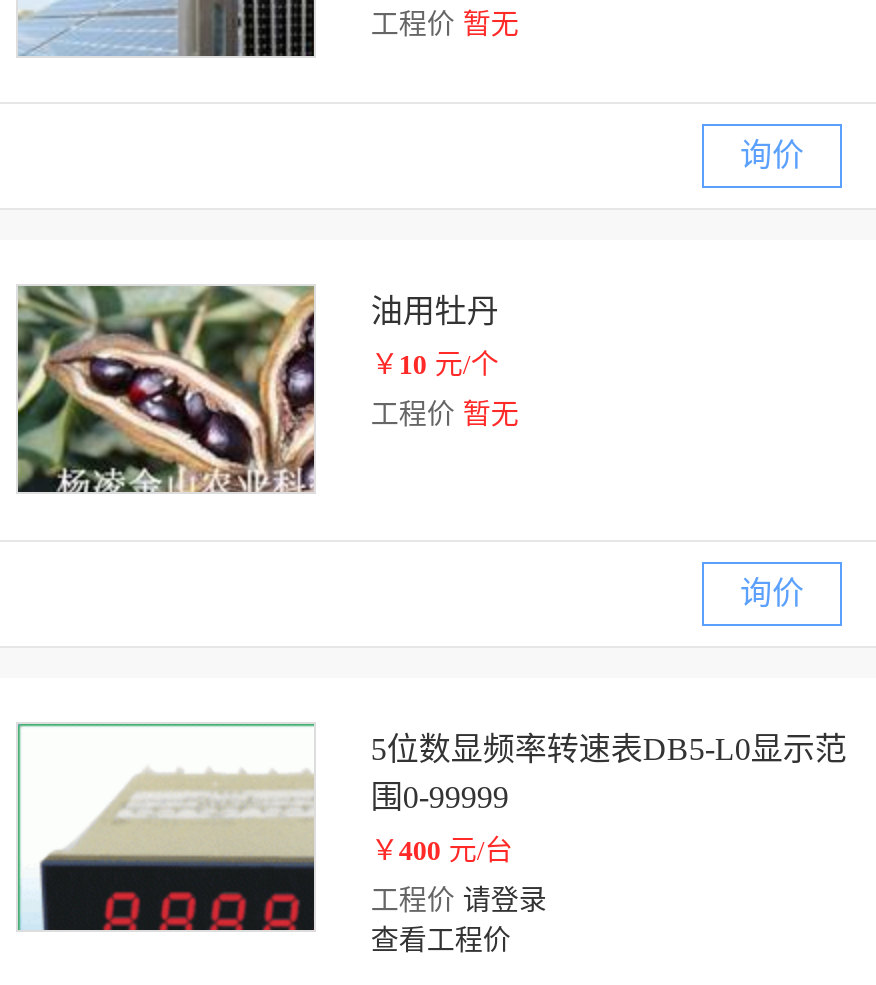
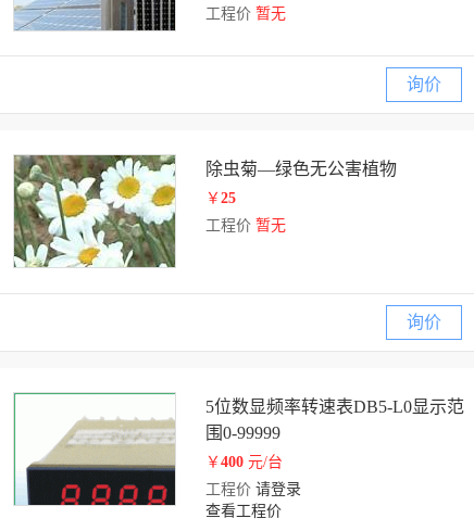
[16,284,499,494] [image] | 油用牡丹 -> [13,155,397,267] [image] | 除虫菊—绿色无公害植物
[371,351,499,381] ￥10元/个 -> [206,190,236,207] ￥25

